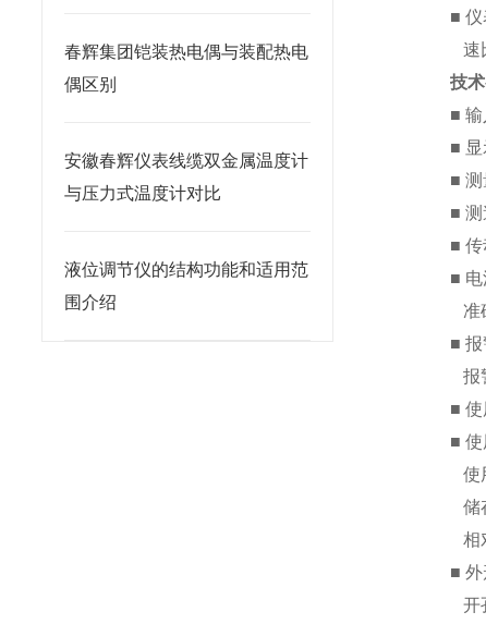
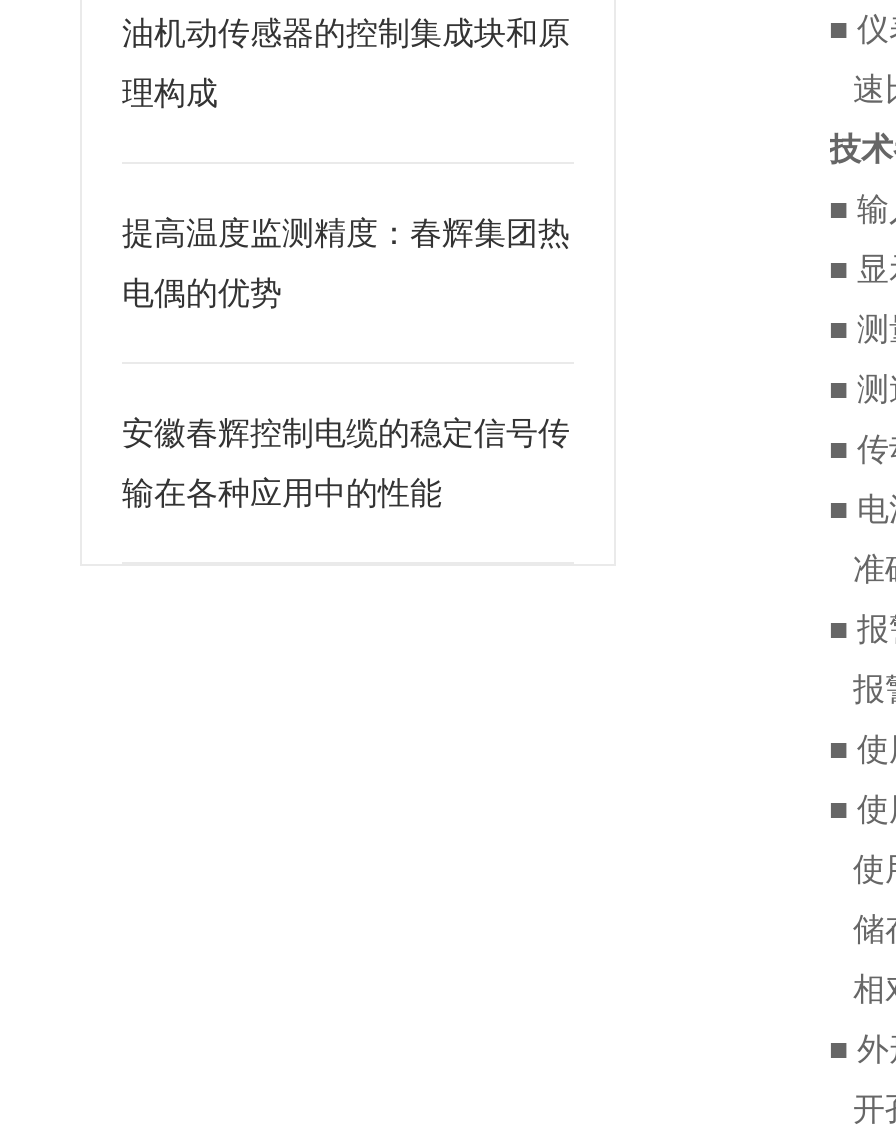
[64,42,308,94] 春辉集团铠装热电偶与装配热电 | 偶区别 -> [122,16,570,110] 油机动传感器的控制集成块和原 | 理构成
[64,151,308,203] 安徽春辉仪表线缆双金属温度计 | 与压力式温度计对比 -> [122,216,570,310] 提高温度监测精度：春辉集团热 | 电偶的优势
[64,260,308,311] 液位调节仪的结构功能和适用范 | 围介绍 -> [122,416,570,510] 安徽春辉控制电缆的稳定信号传 | 输在各种应用中的性能

